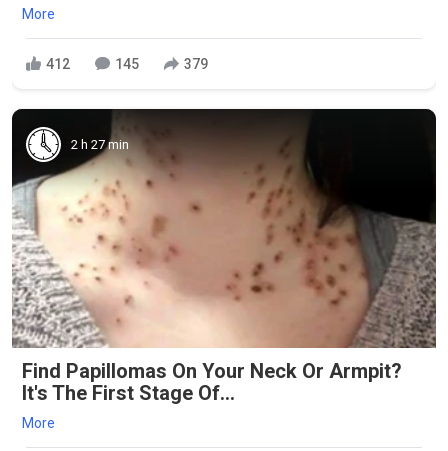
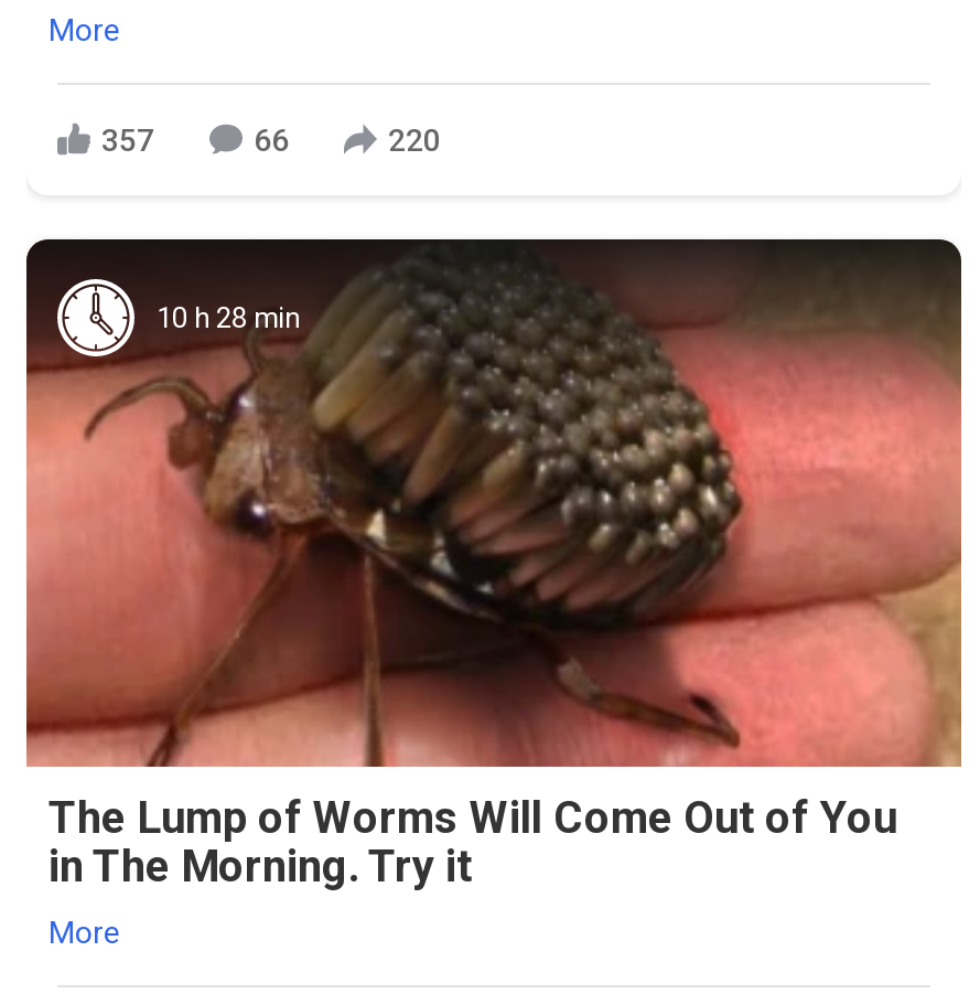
[46,55,208,71] 412 | 145 | 379 -> [101,121,441,157] 357 | 66 | 220
[11,111,437,349] [image] | 2 h 27 min -> [24,246,963,769] [image] | 10 h 28 min
[22,358,402,404] Find Papillomas On Your Neck Or Armpit? | It's The First Stage Of... -> [49,790,897,891] The Lump of Worms Will Come Out of You | in The Morning. Try it

